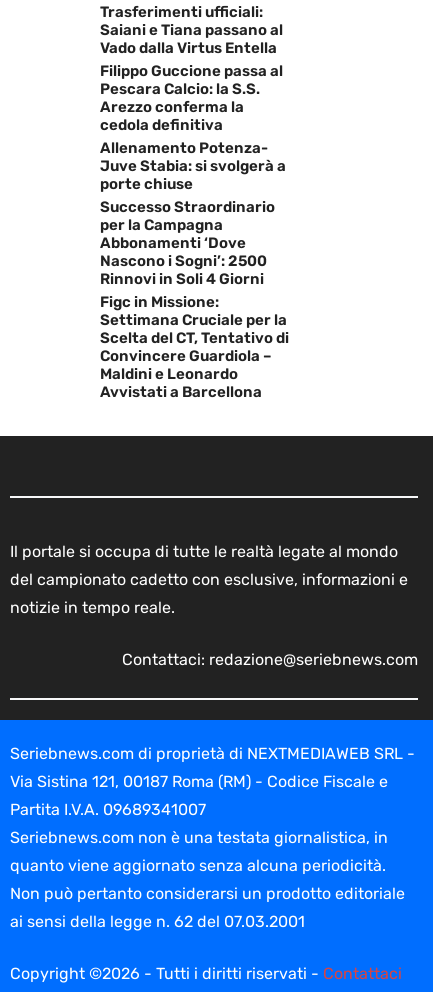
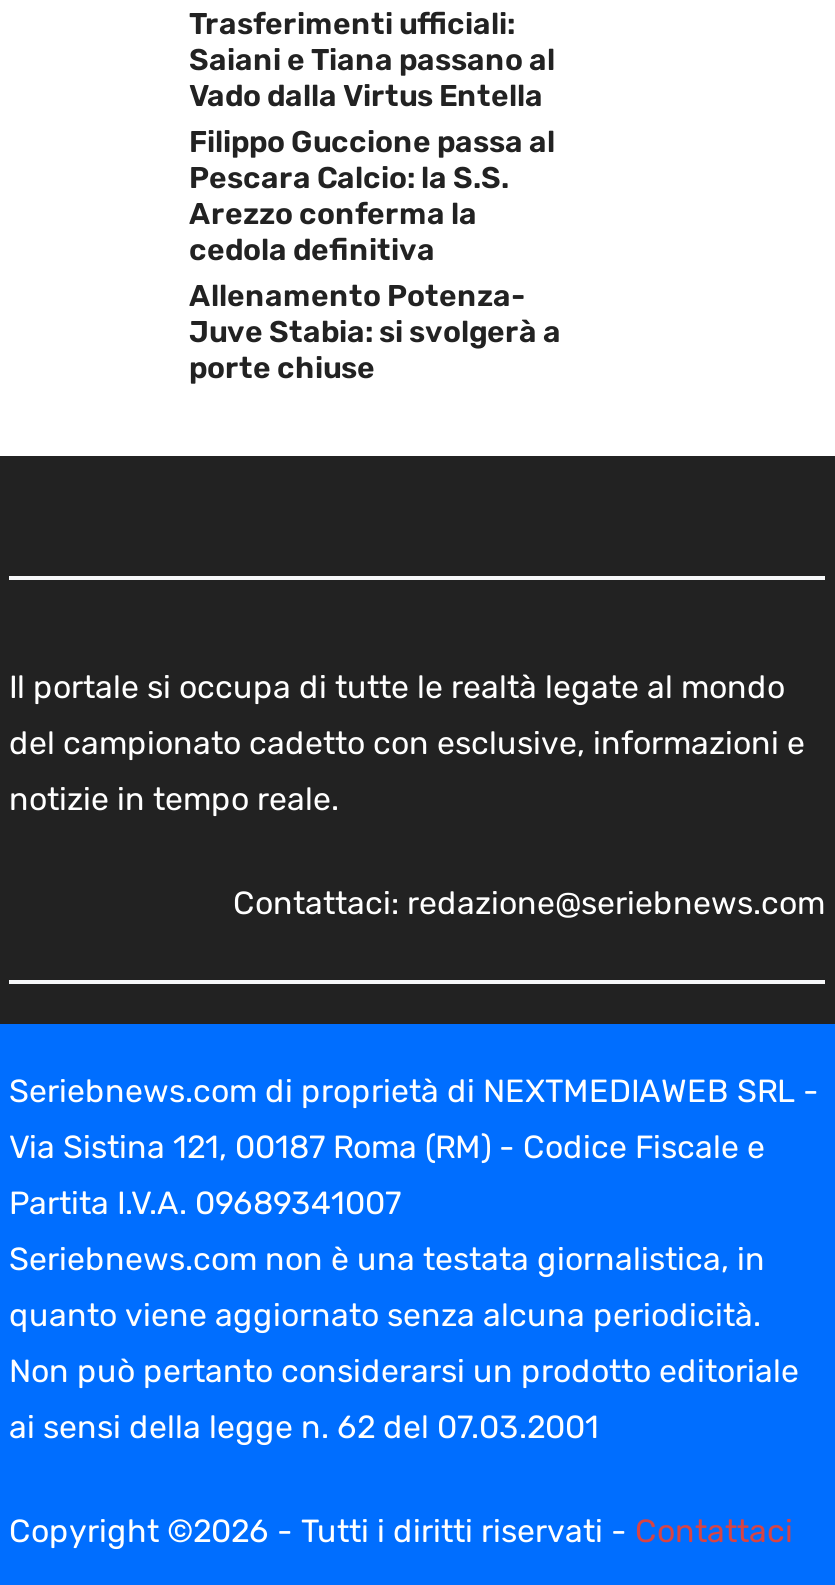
[100,197,289,400] Successo Straordinario | per la Campagna | Abbonamenti ‘Dove | Nascono i Sogni’: 2500 | Rinnovi in Soli 4 Giorni | Figc in Missione: | Settimana Cruciale per la | Scelta del CT, Tentativo di | Convincere Guardiola – | Maldini e Leonardo | Avvistati a Barcellona -> none

